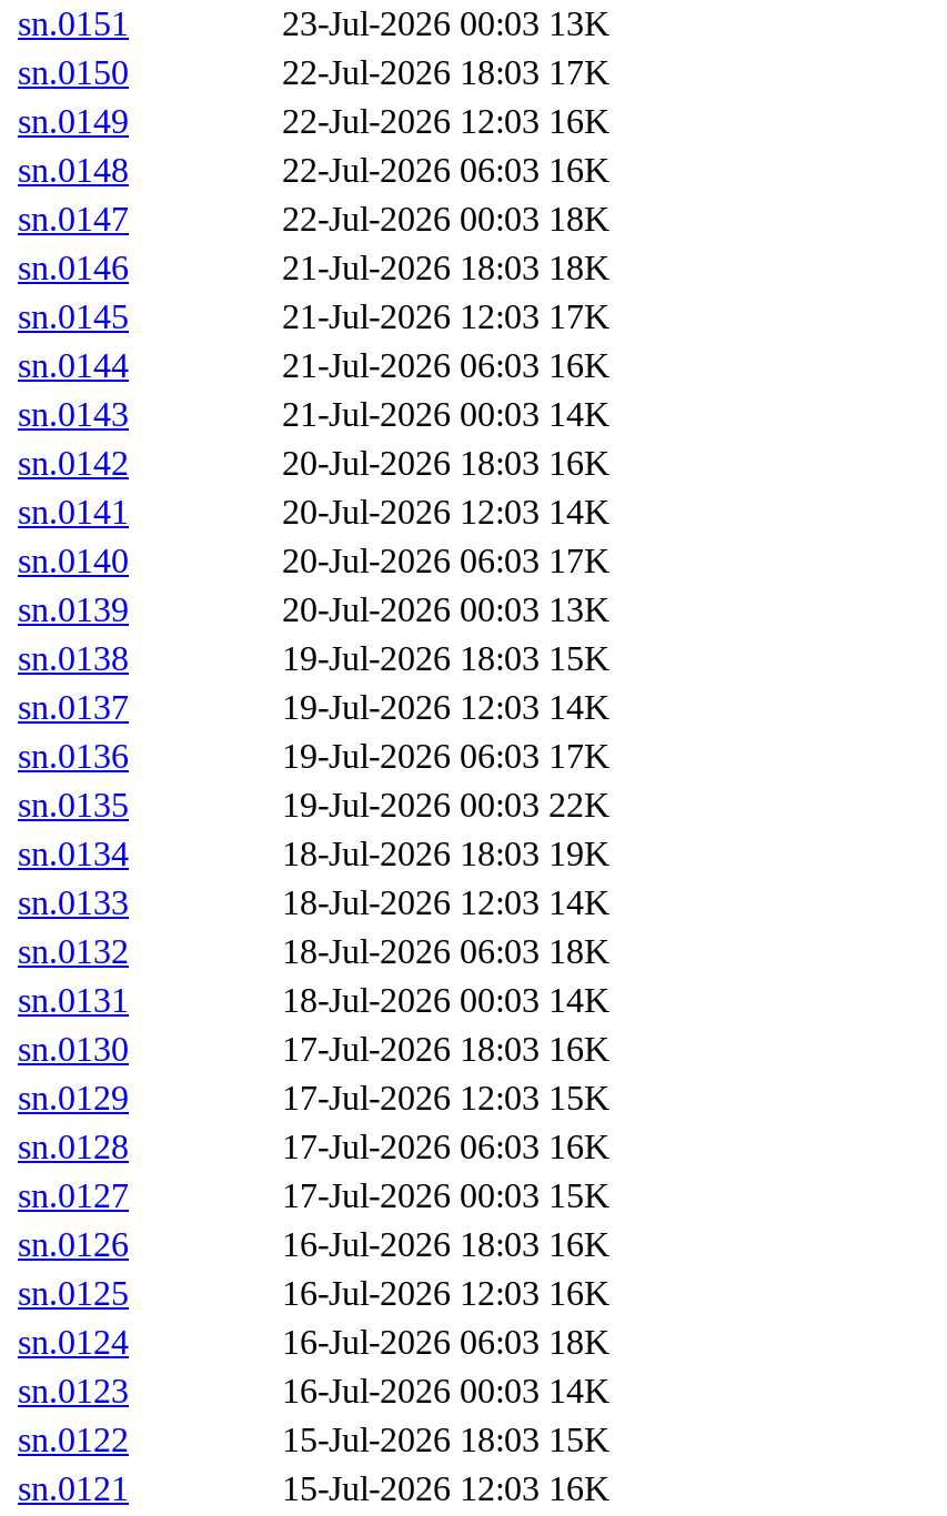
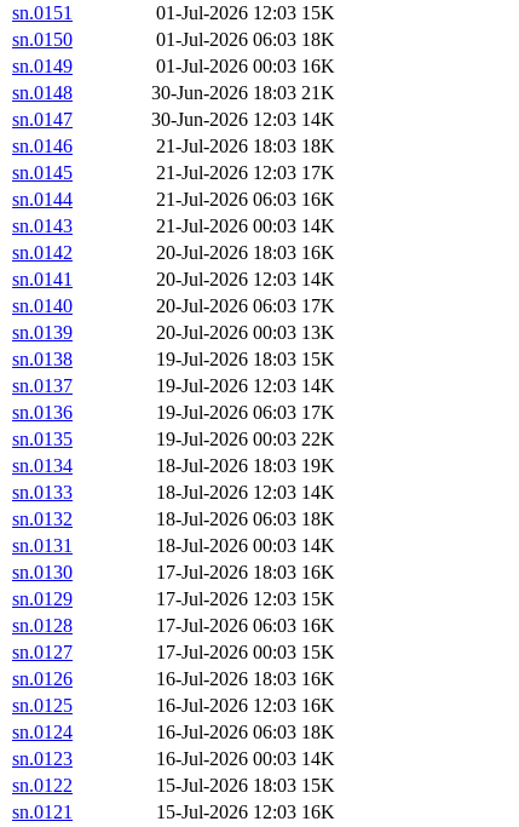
[282,5,611,43] 23-Jul-2026 00:03 13K -> [156,3,335,23] 01-Jul-2026 12:03 15K
[282,54,611,92] 22-Jul-2026 18:03 17K -> [156,30,335,50] 01-Jul-2026 06:03 18K
[282,103,611,141] 22-Jul-2026 12:03 16K -> [156,56,335,77] 01-Jul-2026 00:03 16K
[282,152,611,190] 22-Jul-2026 06:03 16K -> [151,83,335,103] 30-Jun-2026 18:03 21K
[282,201,611,238] 22-Jul-2026 00:03 18K -> [151,109,335,130] 30-Jun-2026 12:03 14K

